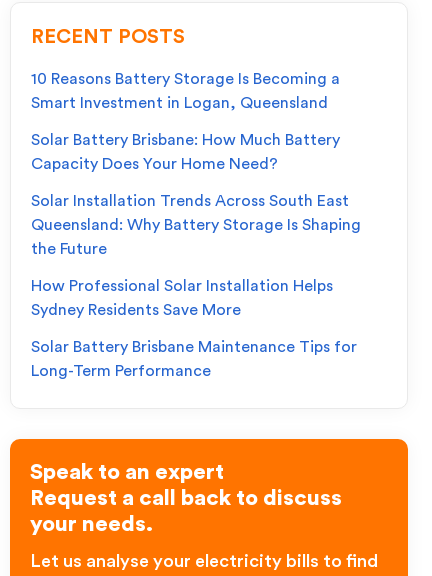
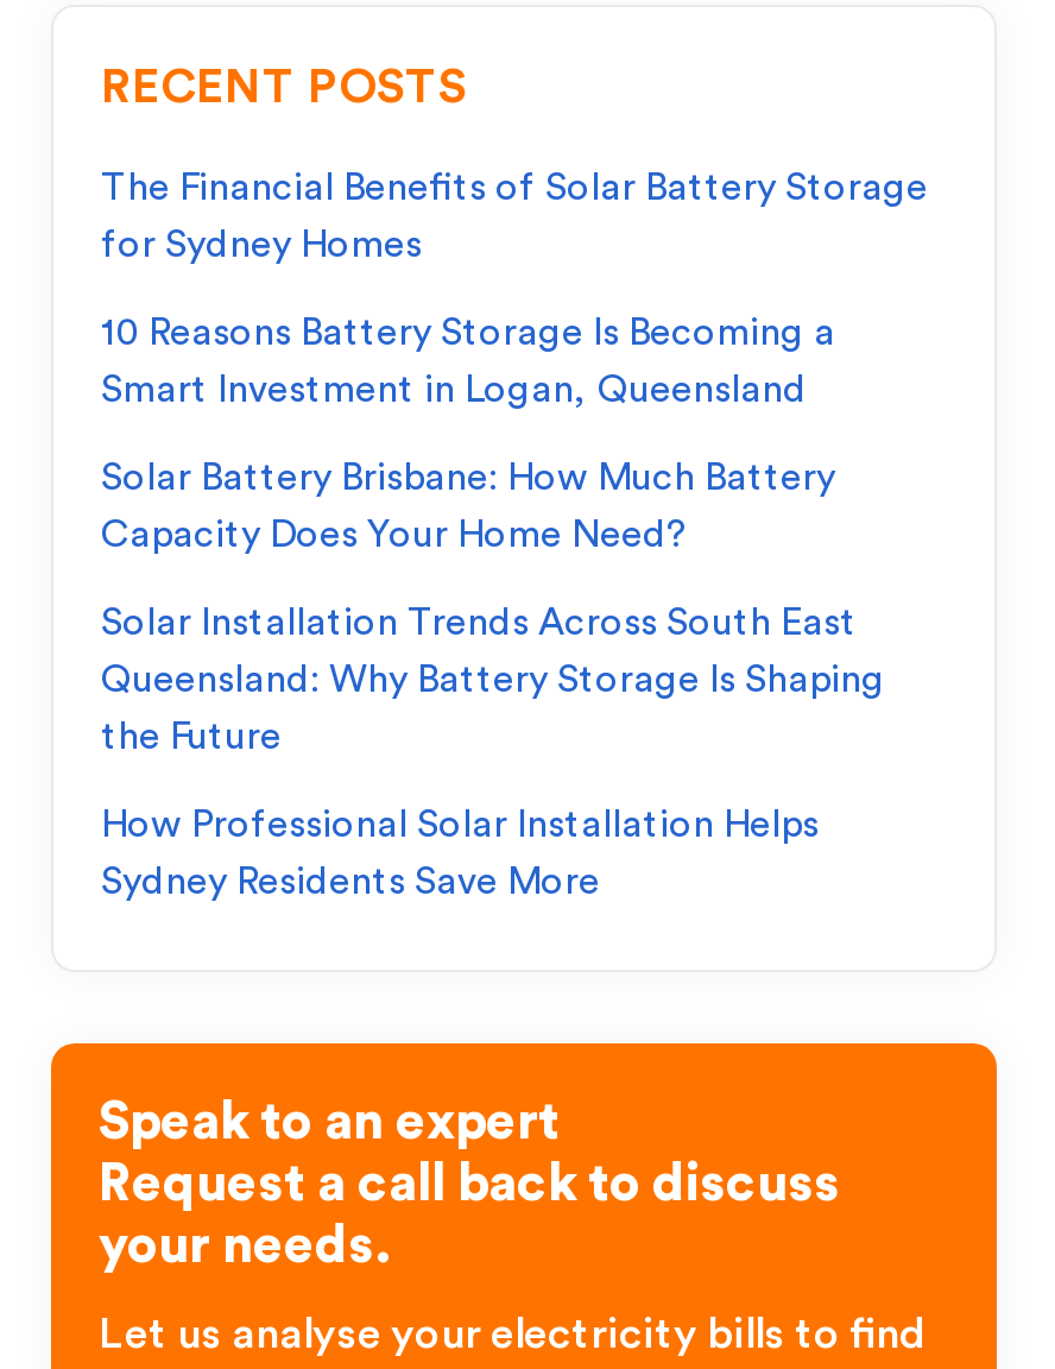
none -> [101,169,928,264] The Financial Benefits of Solar Battery Storage | for Sydney Homes
moved [31,71,361,318] -> [101,314,885,901]: 10 Reasons Battery Storage Is Becoming a | Smart Investment in Logan, Queensland | Solar Battery Brisbane: How Much Battery | ... | How Professional Solar Installation Helps | Sydney Residents Save More
[31,339,357,379] Solar Battery Brisbane Maintenance Tips for | Long-Term Performance -> none

